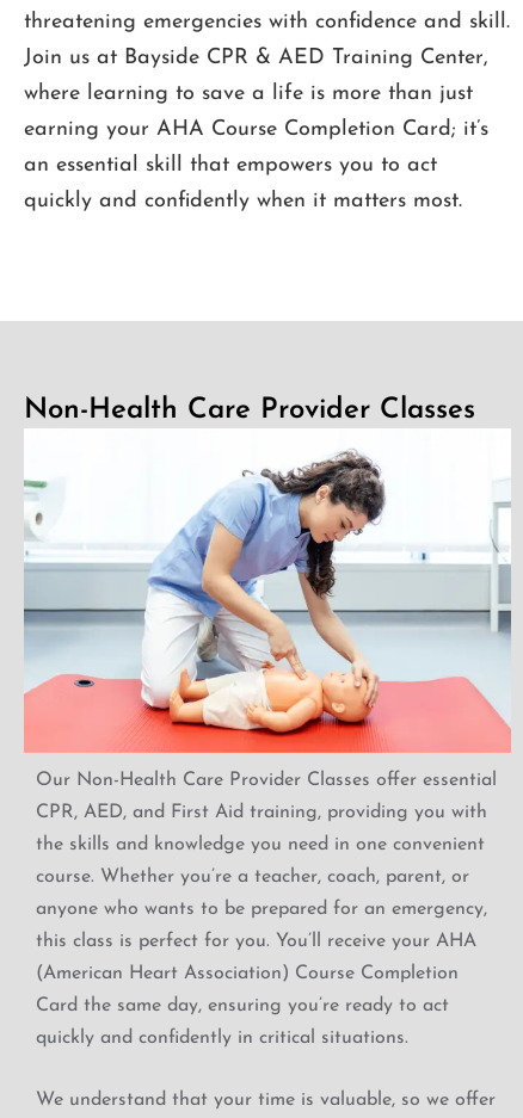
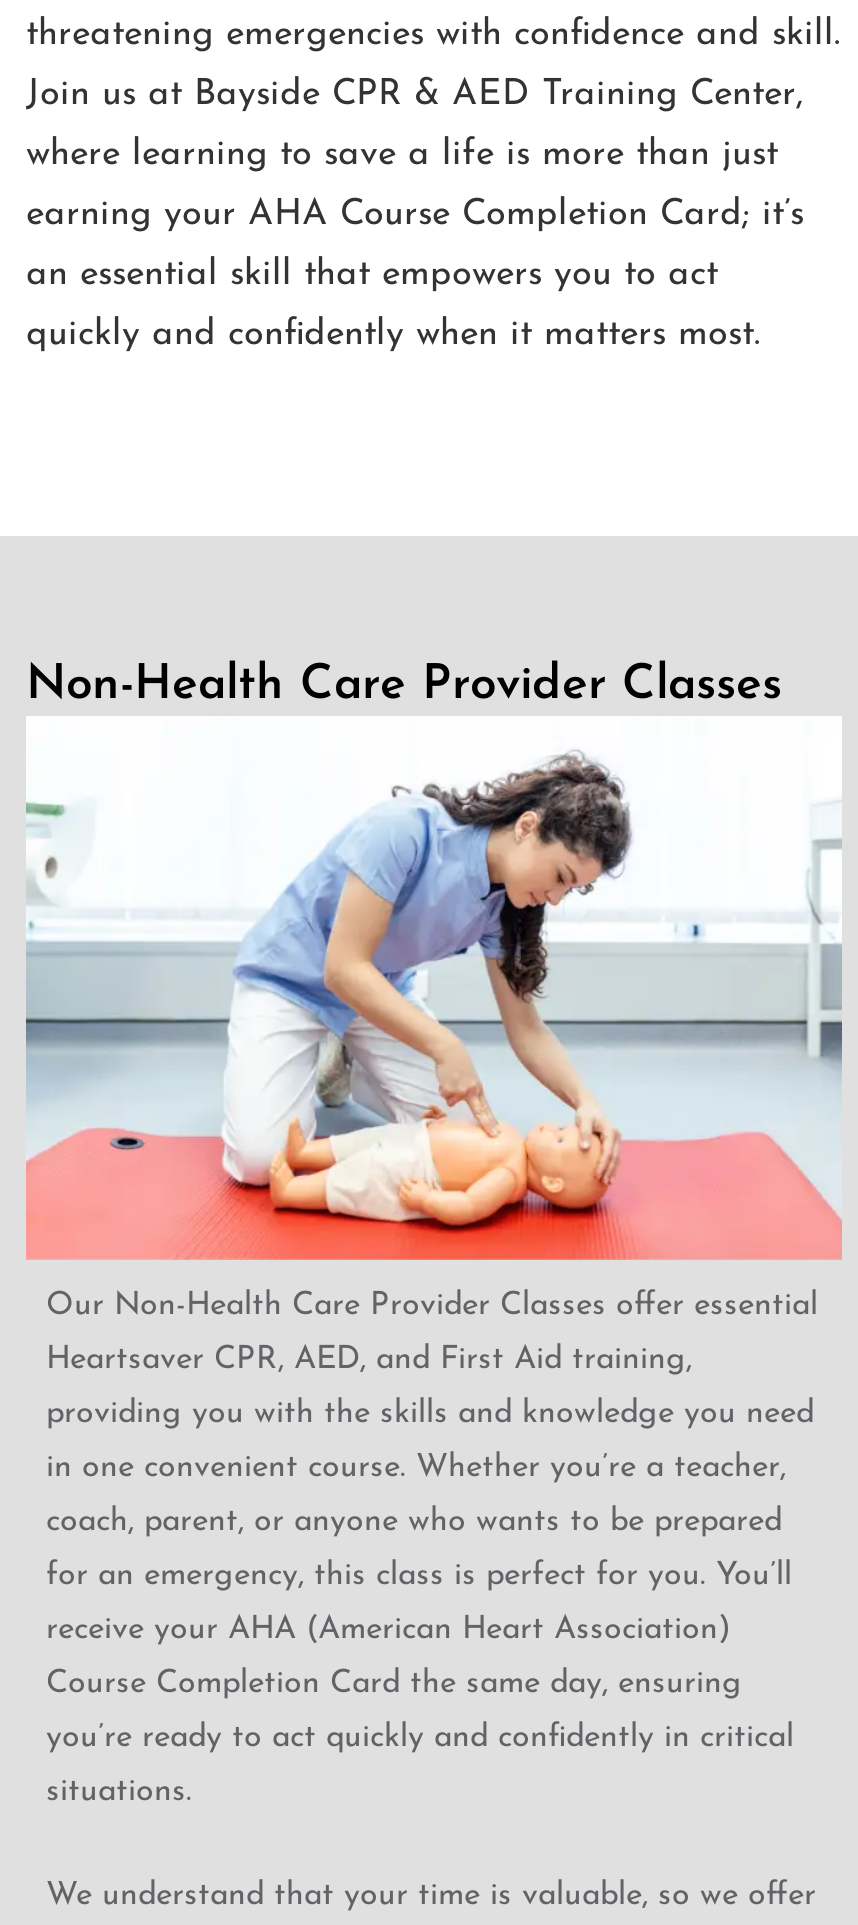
[36,803,487,1048] CPR, AED, and First Aid training, providing you with | the skills and knowledge you need in one convenient | course. Whether you’re a teacher, coach, parent, or | anyone who wants to be prepared for an emergency, | this class is perfect for you. You’ll receive your AHA | (American Heart Association) Course Completion | Card the same day, ensuring you’re ready to act | quickly and confidently in critical situations. -> [46,1344,814,1808] Heartsaver CPR, AED, and First Aid training, | providing you with the skills and knowledge you need | in one convenient course. Whether you’re a teacher, | coach, parent, or anyone who wants to be prepared | for an emergency, this class is perfect for you. You’ll | receive your AHA (American Heart Association) | Course Completion Card the same day, ensuring | you’re ready to act quickly and confidently in critical | situations.

